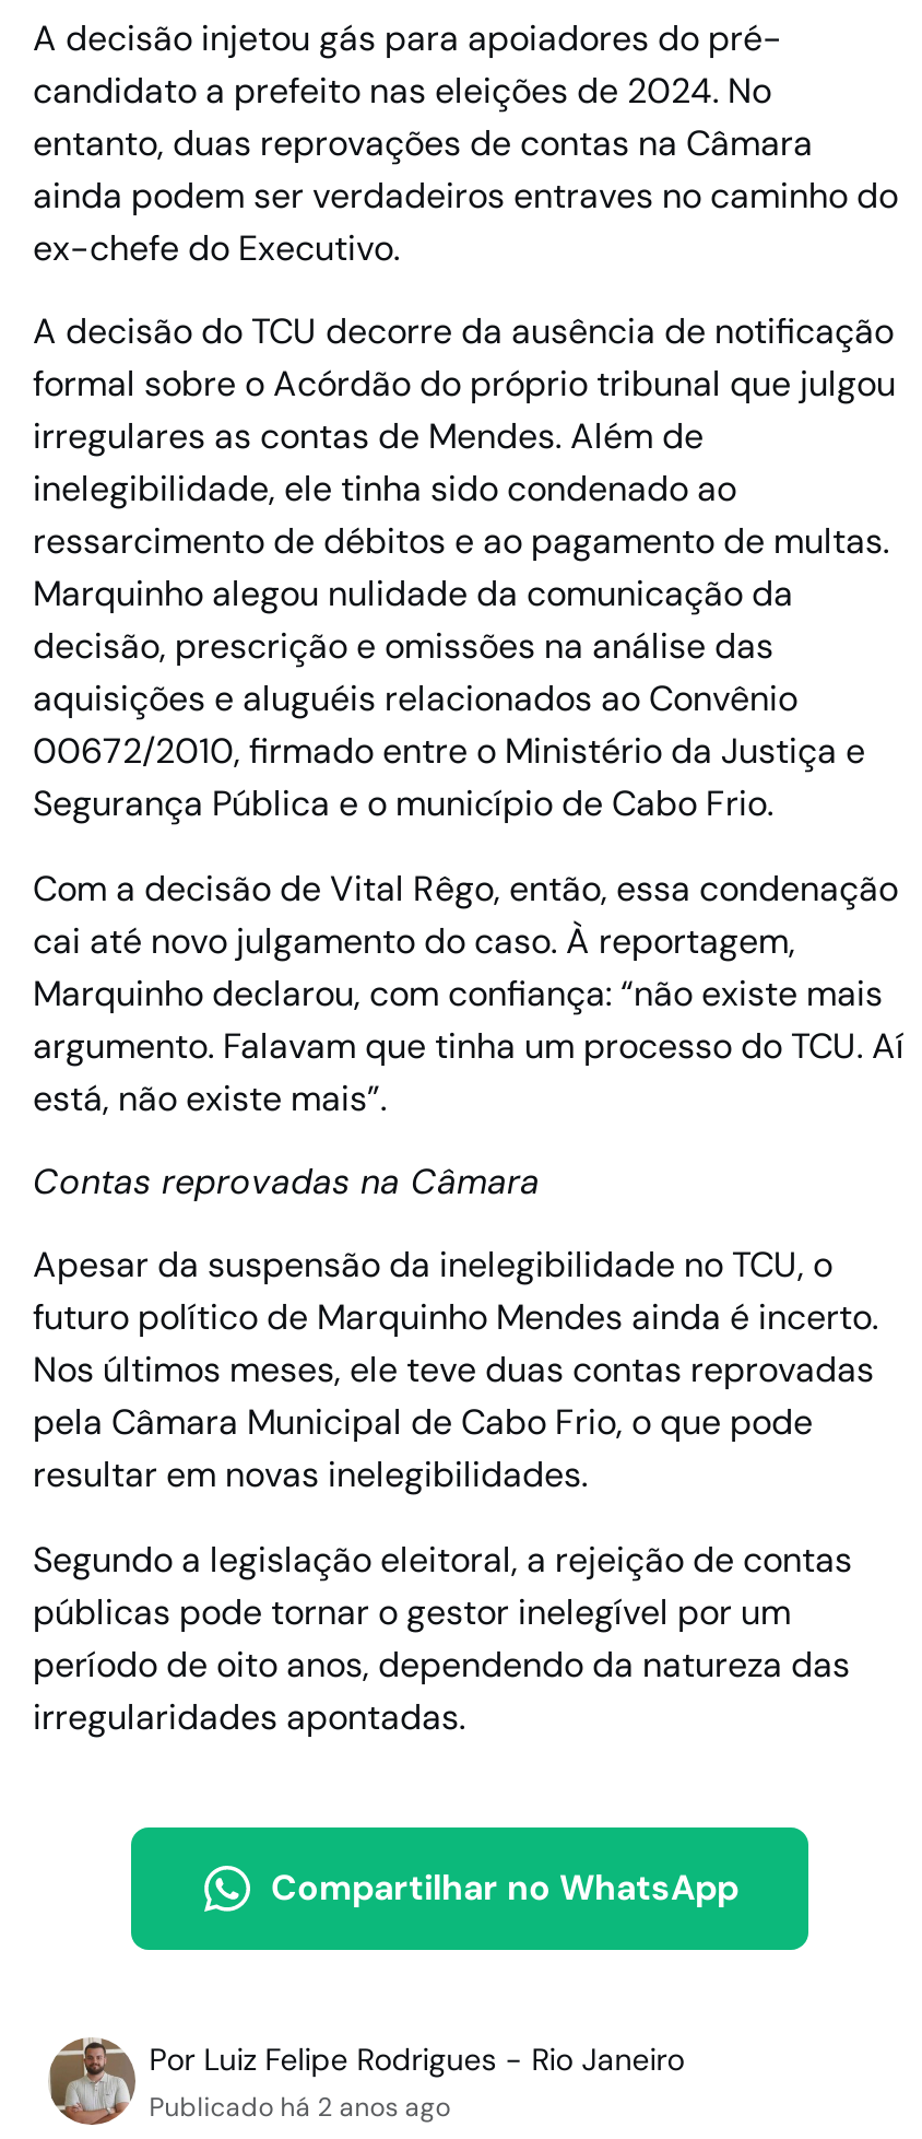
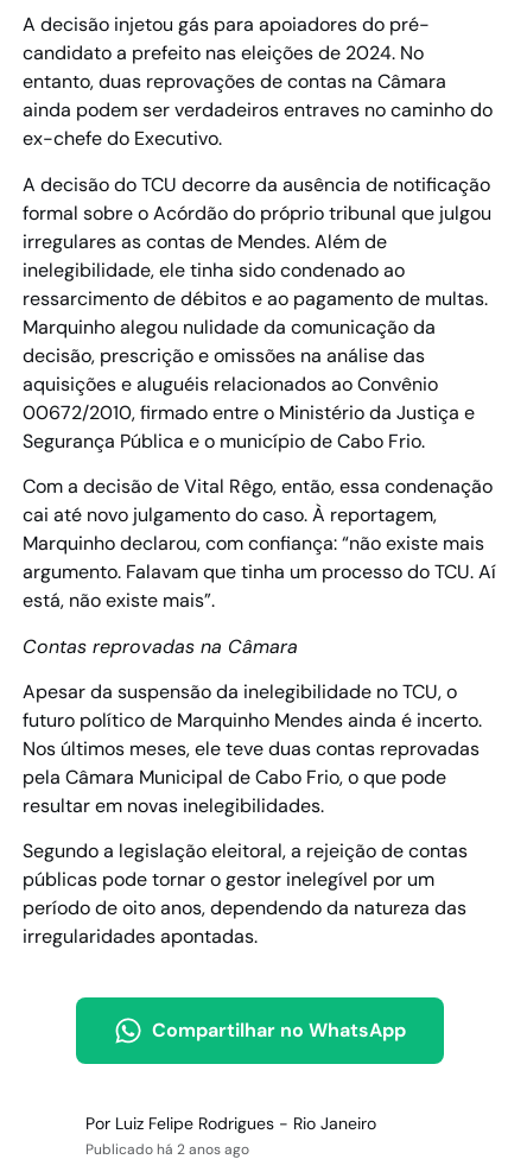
[48,2036,138,2126] [image] -> none

